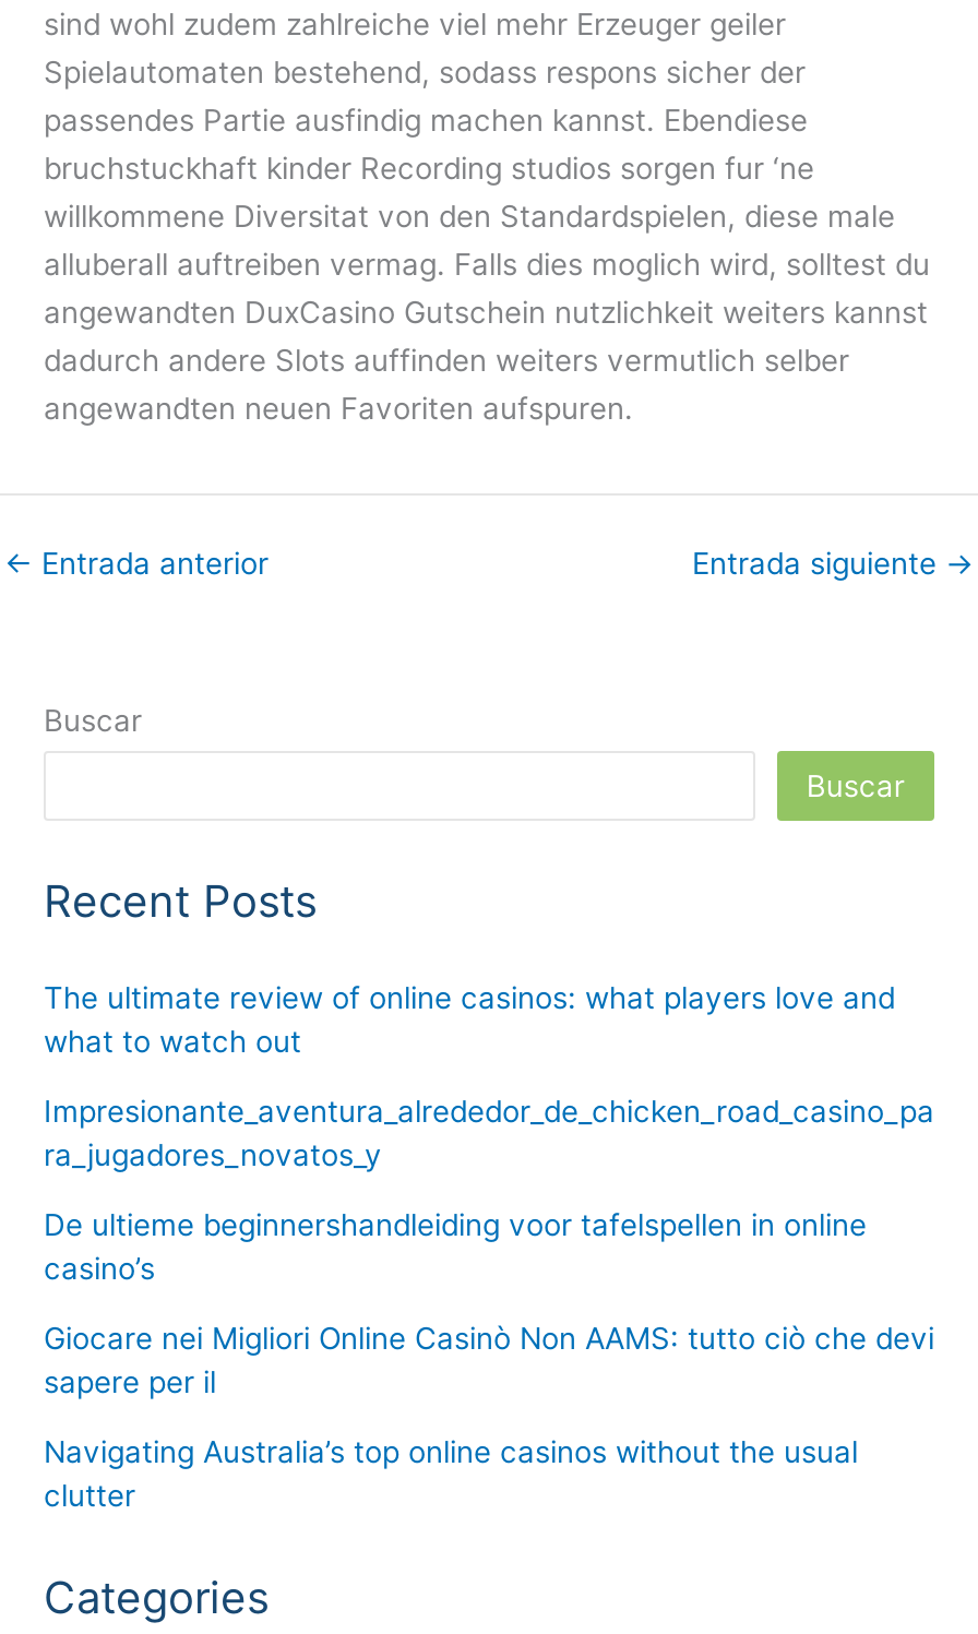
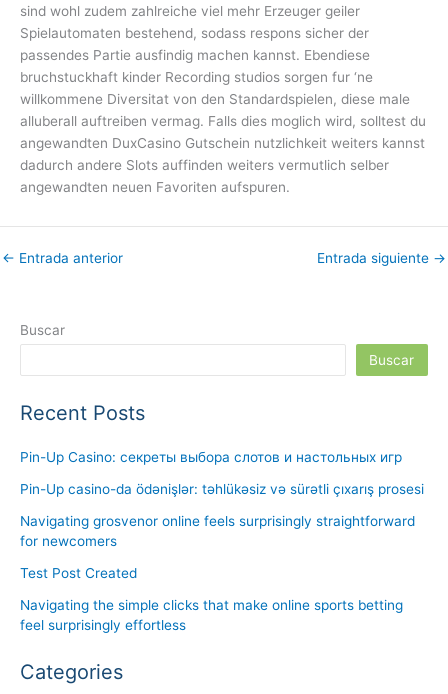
[44,981,895,1059] The ultimate review of online casinos: what players love and | what to watch out -> [20,449,402,465] Pin-Up Casino: секреты выбора слотов и настольных игр
[44,1094,934,1173] Impresionante_aventura_alrededor_de_chicken_road_casino_pa | ra_jugadores_novatos_y -> [20,481,424,497] Pin-Up casino-da ödənişlər: təhlükəsiz və sürətli çıxarış prosesi
[44,1208,867,1286] De ultieme beginnershandleiding voor tafelspellen in online | casino’s -> [20,513,415,549] Navigating grosvenor online feels surprisingly straightforward | for newcomers
[44,1321,934,1400] Giocare nei Migliori Online Casinò Non AAMS: tutto ciò che devi | sapere per il -> [20,565,137,581] Test Post Created
[44,1435,858,1513] Navigating Australia’s top online casinos without the usual | clutter -> [20,597,403,633] Navigating the simple clicks that make online sports betting | feel surprisingly effortless

